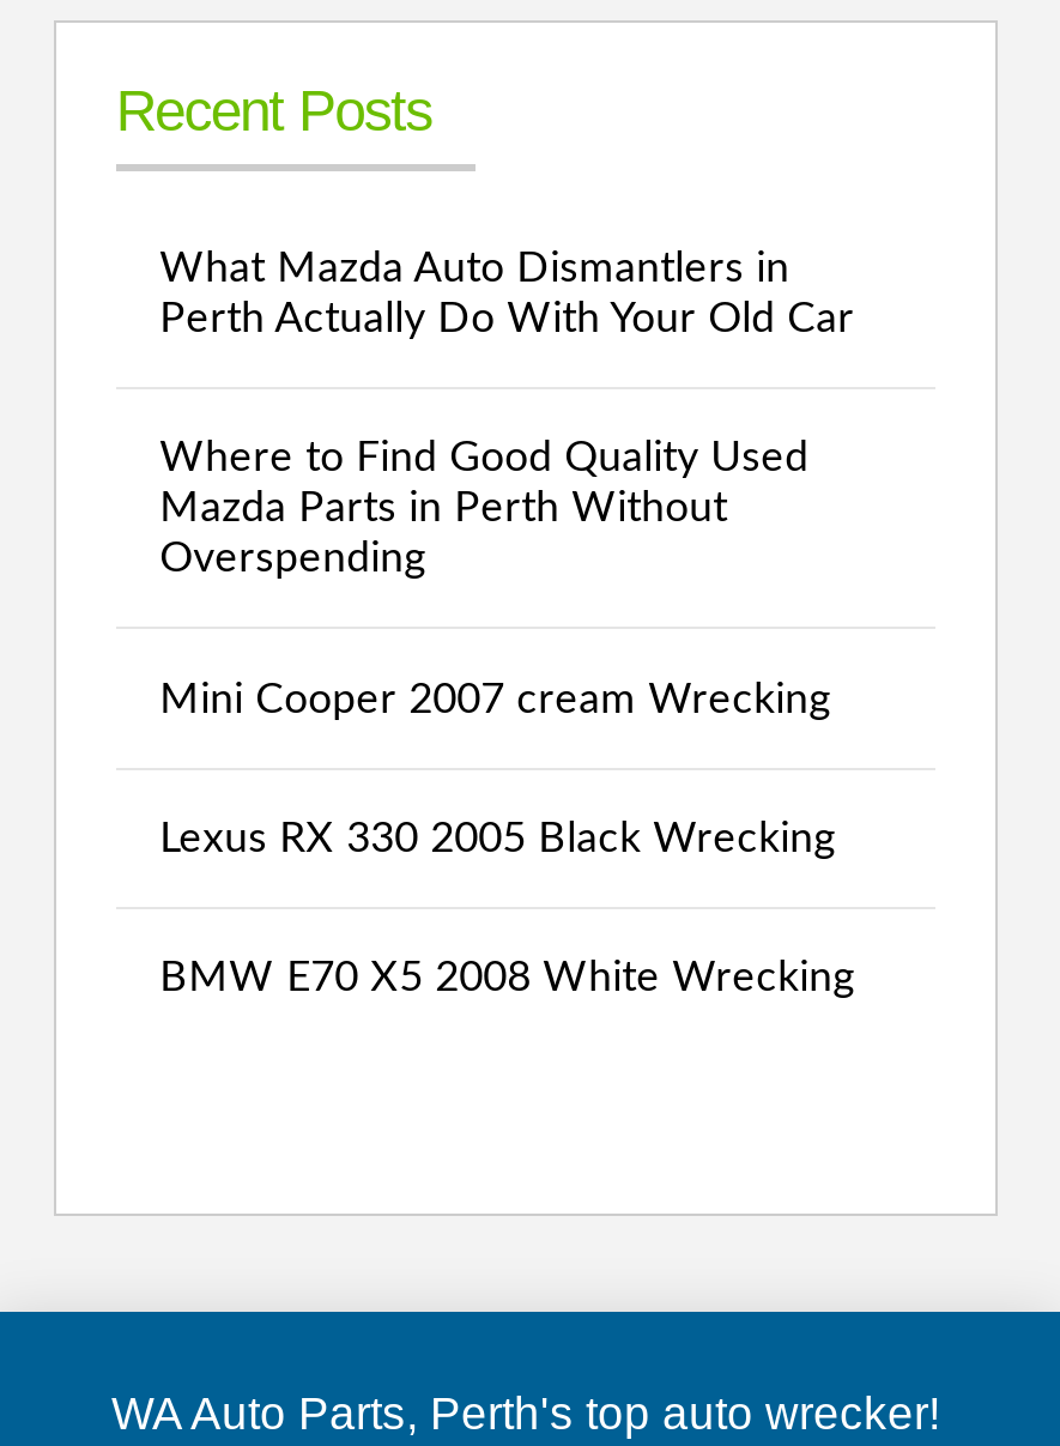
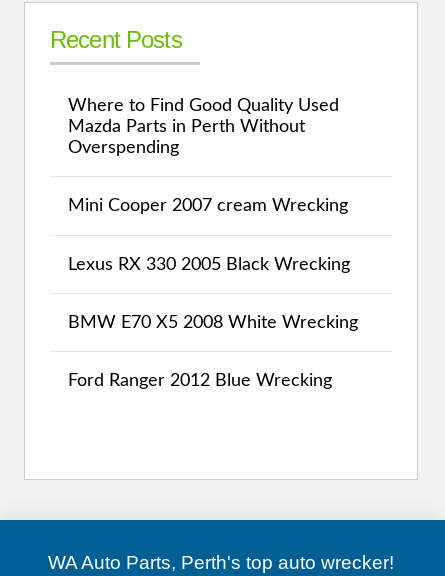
[160,248,854,339] What Mazda Auto Dismantlers in | Perth Actually Do With Your Old Car -> none
moved [160,438,854,999] -> [68,97,358,331]: Where to Find Good Quality Used | Mazda Parts in Perth Without | Overspending | Mini Cooper 2007 cream Wrecking | Lexus RX 330 2005 Black Wrecking | BMW E70 X5 2008 White Wrecking
none -> [68,372,332,389] Ford Ranger 2012 Blue Wrecking

